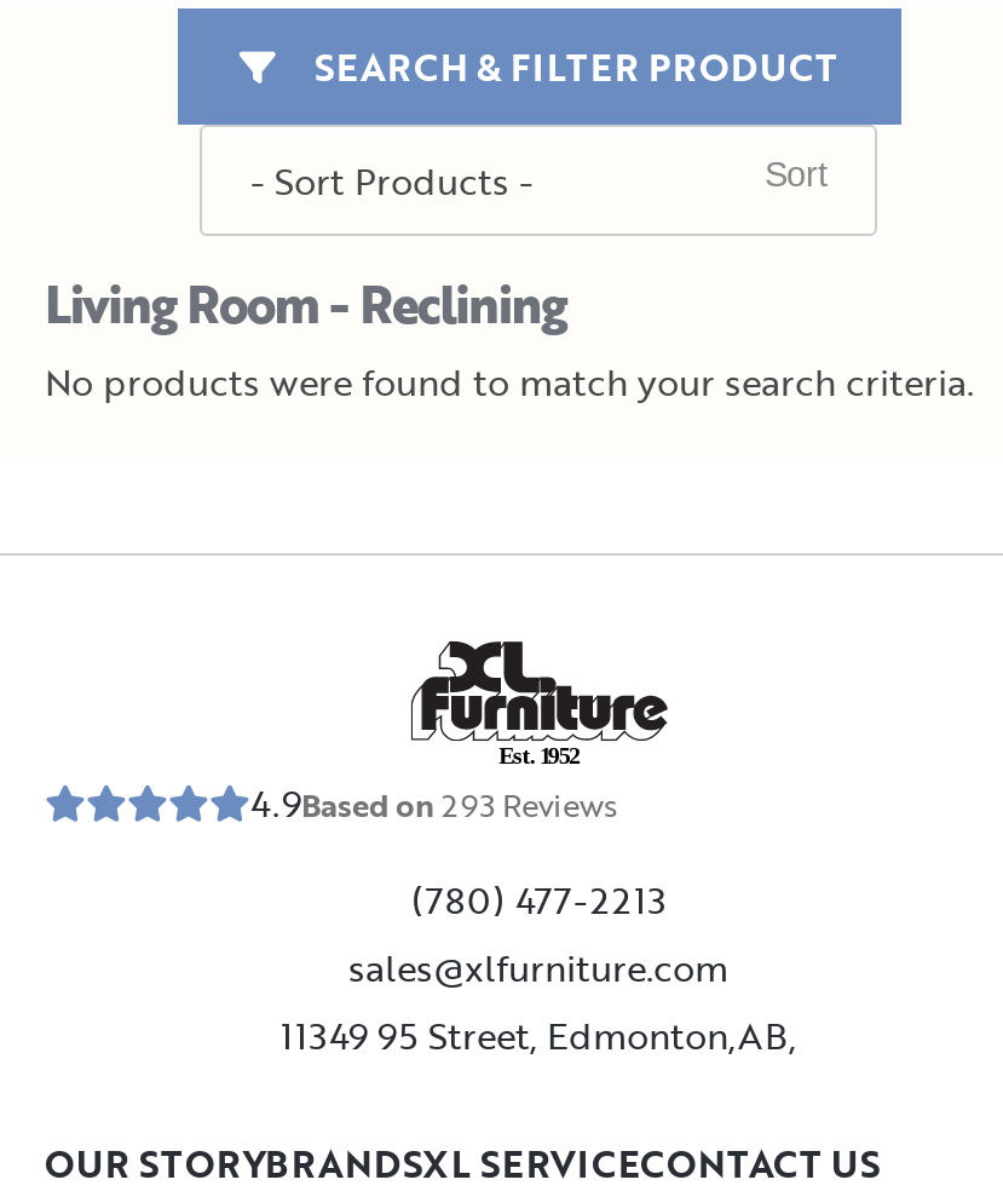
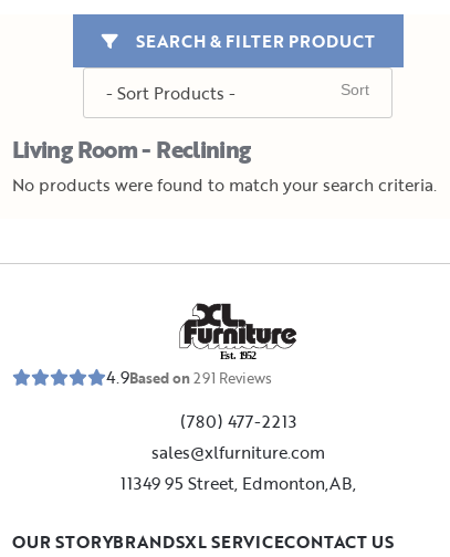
[250,776,618,829] 4.9Based on 293 Reviews -> [106,365,272,389] 4.9Based on 291 Reviews

